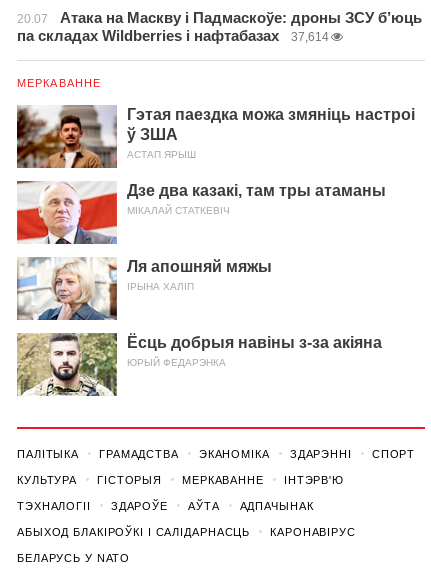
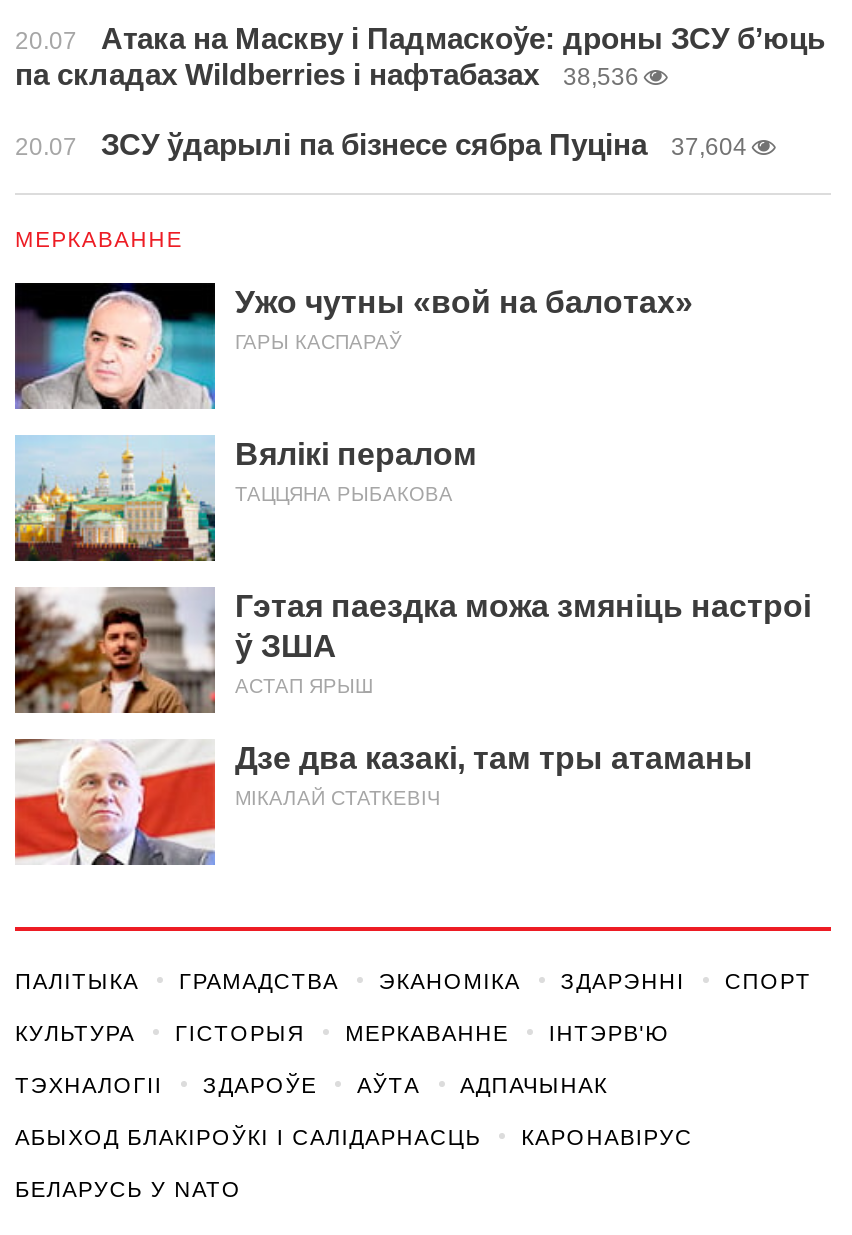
[291,30,329,44] 37,614 -> [15,63,747,161] 38,536 | 20.07 | ЗСУ ўдарылі па бізнесе сябра Пуціна | 37,604
none -> [13,281,693,505] [image] | Ужо чутны «вой на балотах» | ГАРЫ КАСПАРАЎ | Вялікі пералом | ТАЦЦЯНА РЫБАКОВА
none -> [13,435,217,563] [image]
moved [15,104,415,216] -> [11,585,811,809]: [image] | Гэтая паездка можа змяніць настроі | ў ЗША | АСТАП ЯРЫШ | Дзе два казакі, там тры атаманы | МІКАЛАЙ СТАТКЕВІЧ
[16,256,382,368] [image] | Ля апошняй мяжы | ІРЫНА ХАЛІП | Ёсць добрыя навіны з-за акіяна | ЮРЫЙ ФЕДАРЭНКА -> none
[16,332,118,397] [image] -> none

